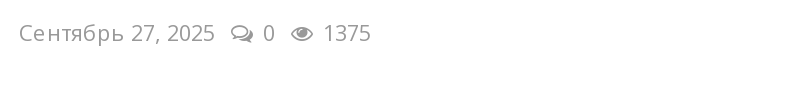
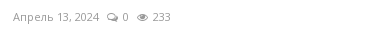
[19,16,215,46] Сентябрь 27, 2025 -> [13,9,99,24] Апрель 13, 2024
[323,16,371,46] 1375 -> [153,9,171,24] 233

